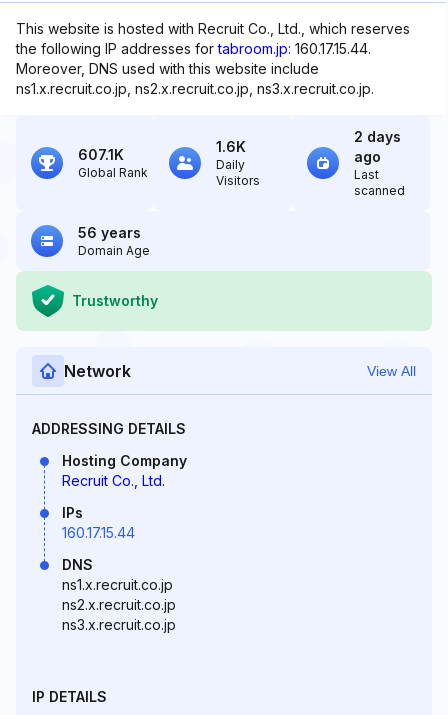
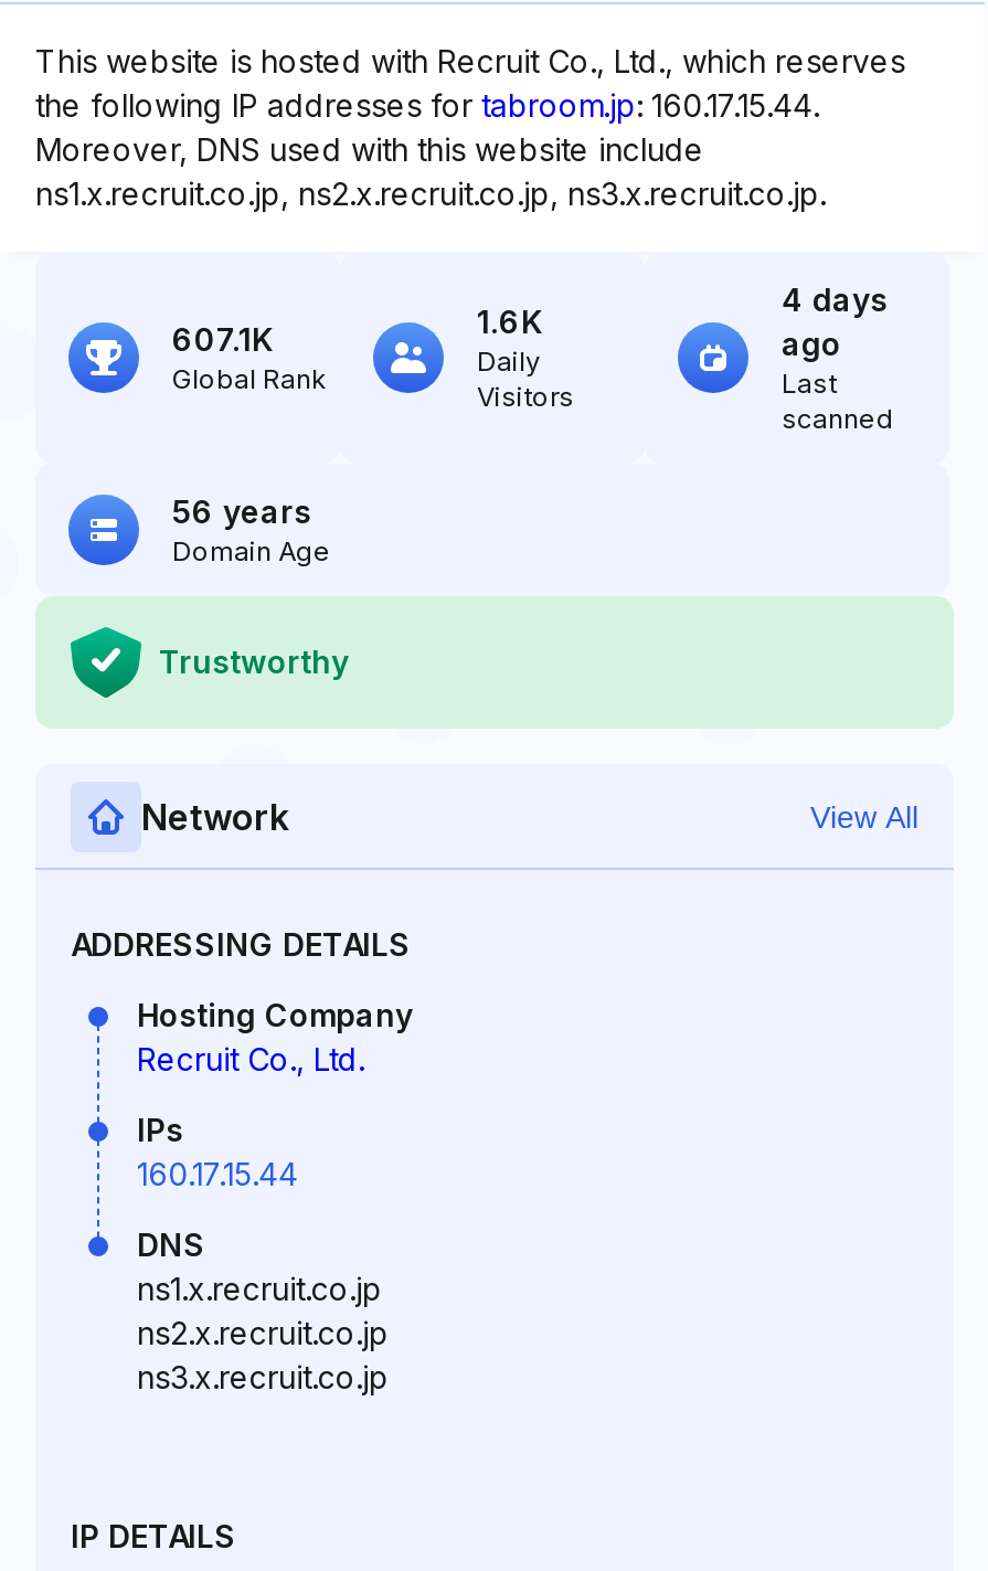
[354,128,401,145] 2 days -> [782,280,888,318] 4 days

